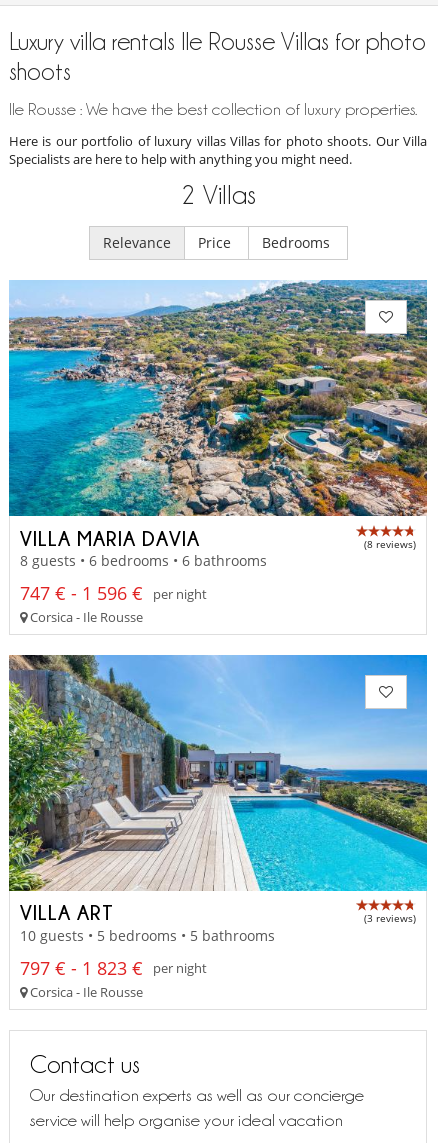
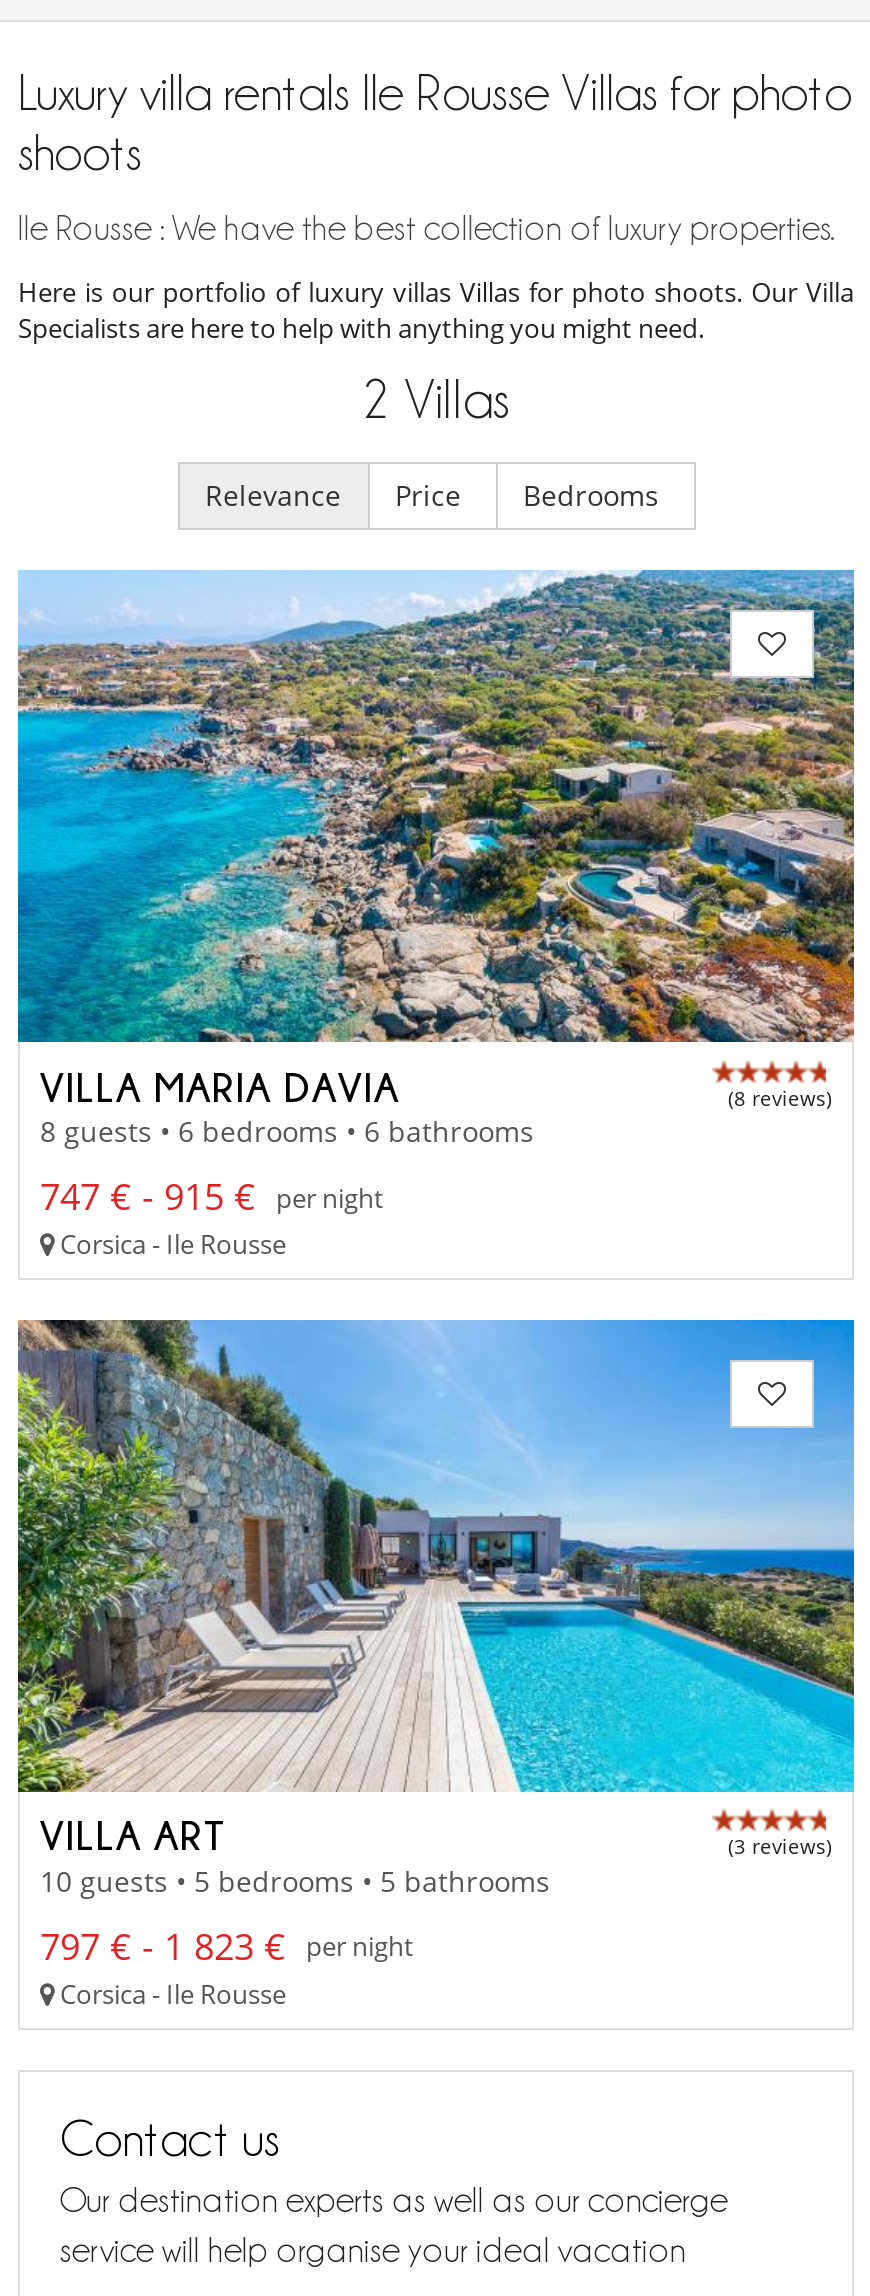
[20,581,207,605] 747 € - 1 596 € per night -> [40,1172,384,1220] 747 € - 915 € per night

